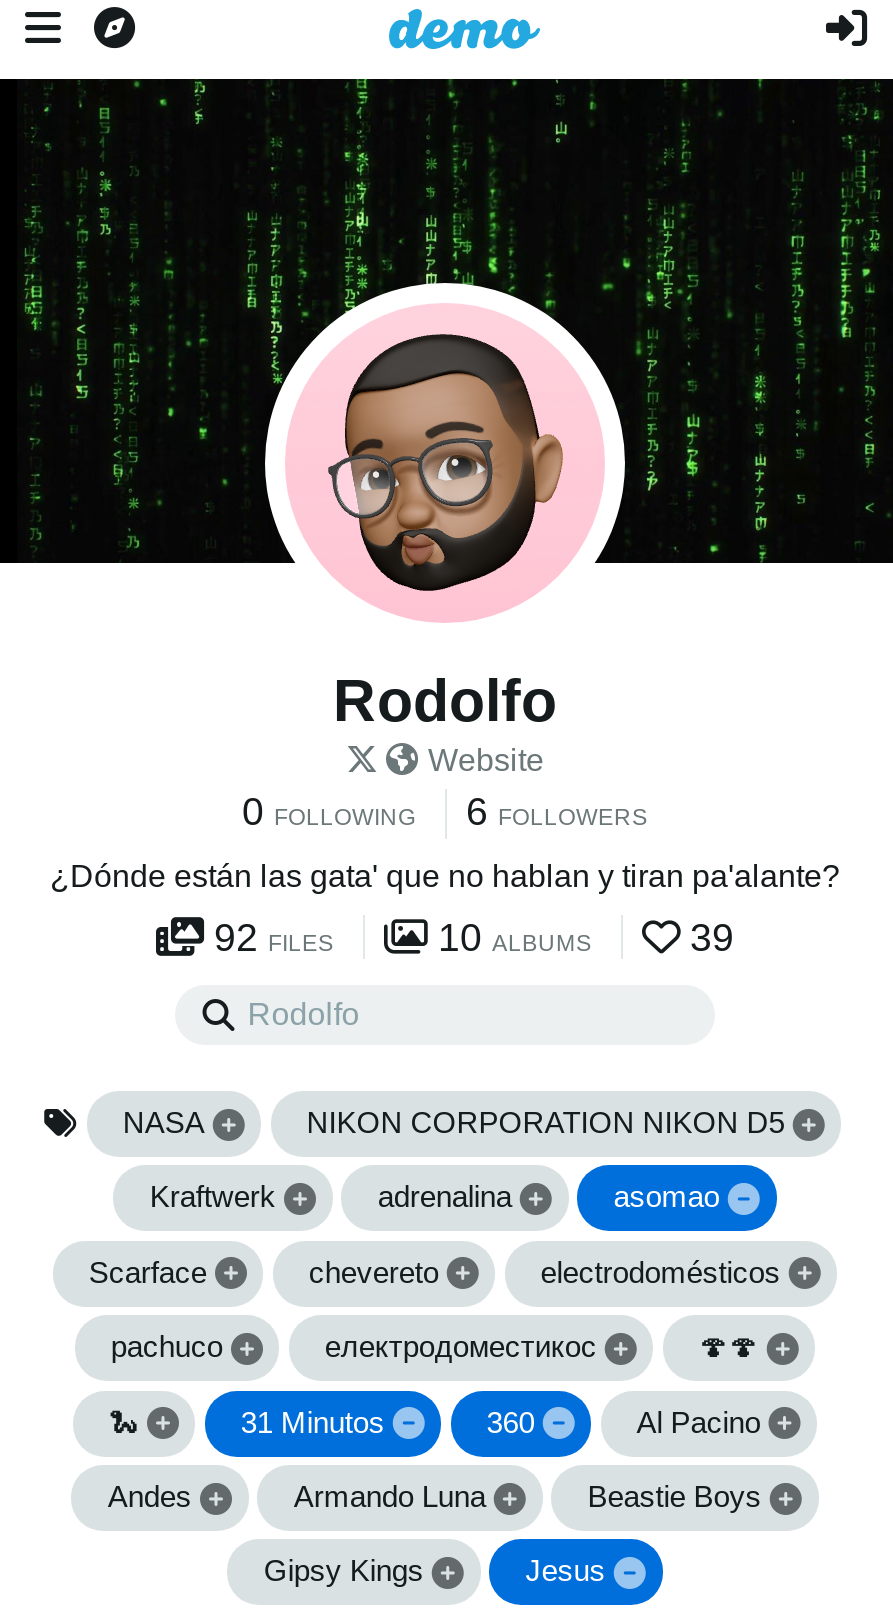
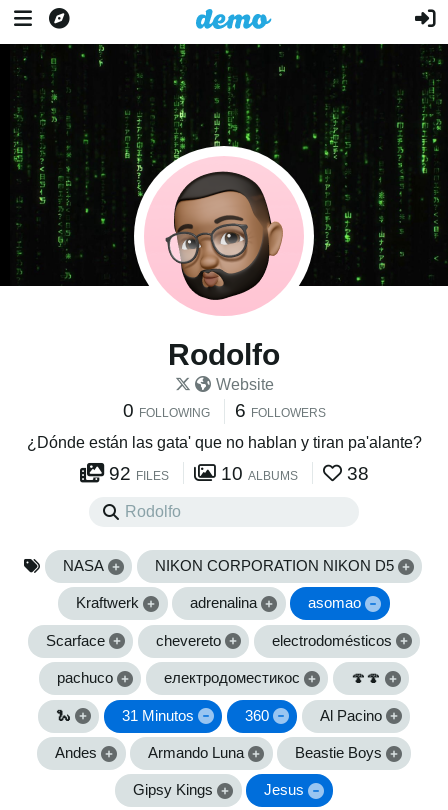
[690,915,734,959] 39 -> [346,462,368,484] 38

